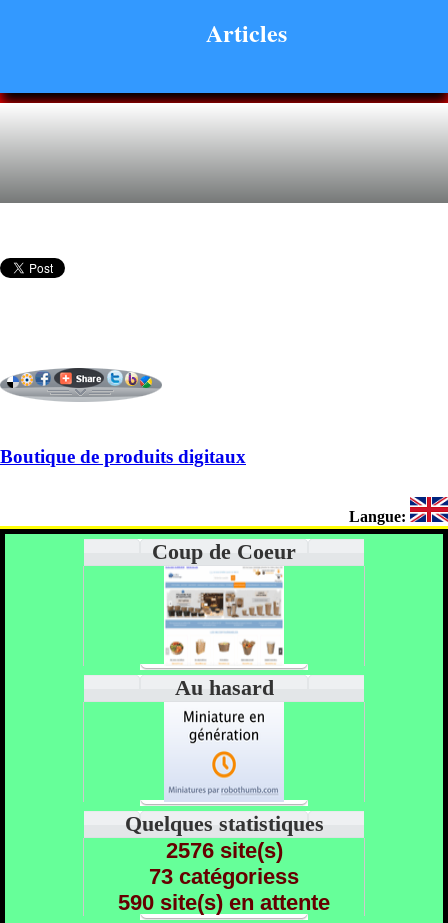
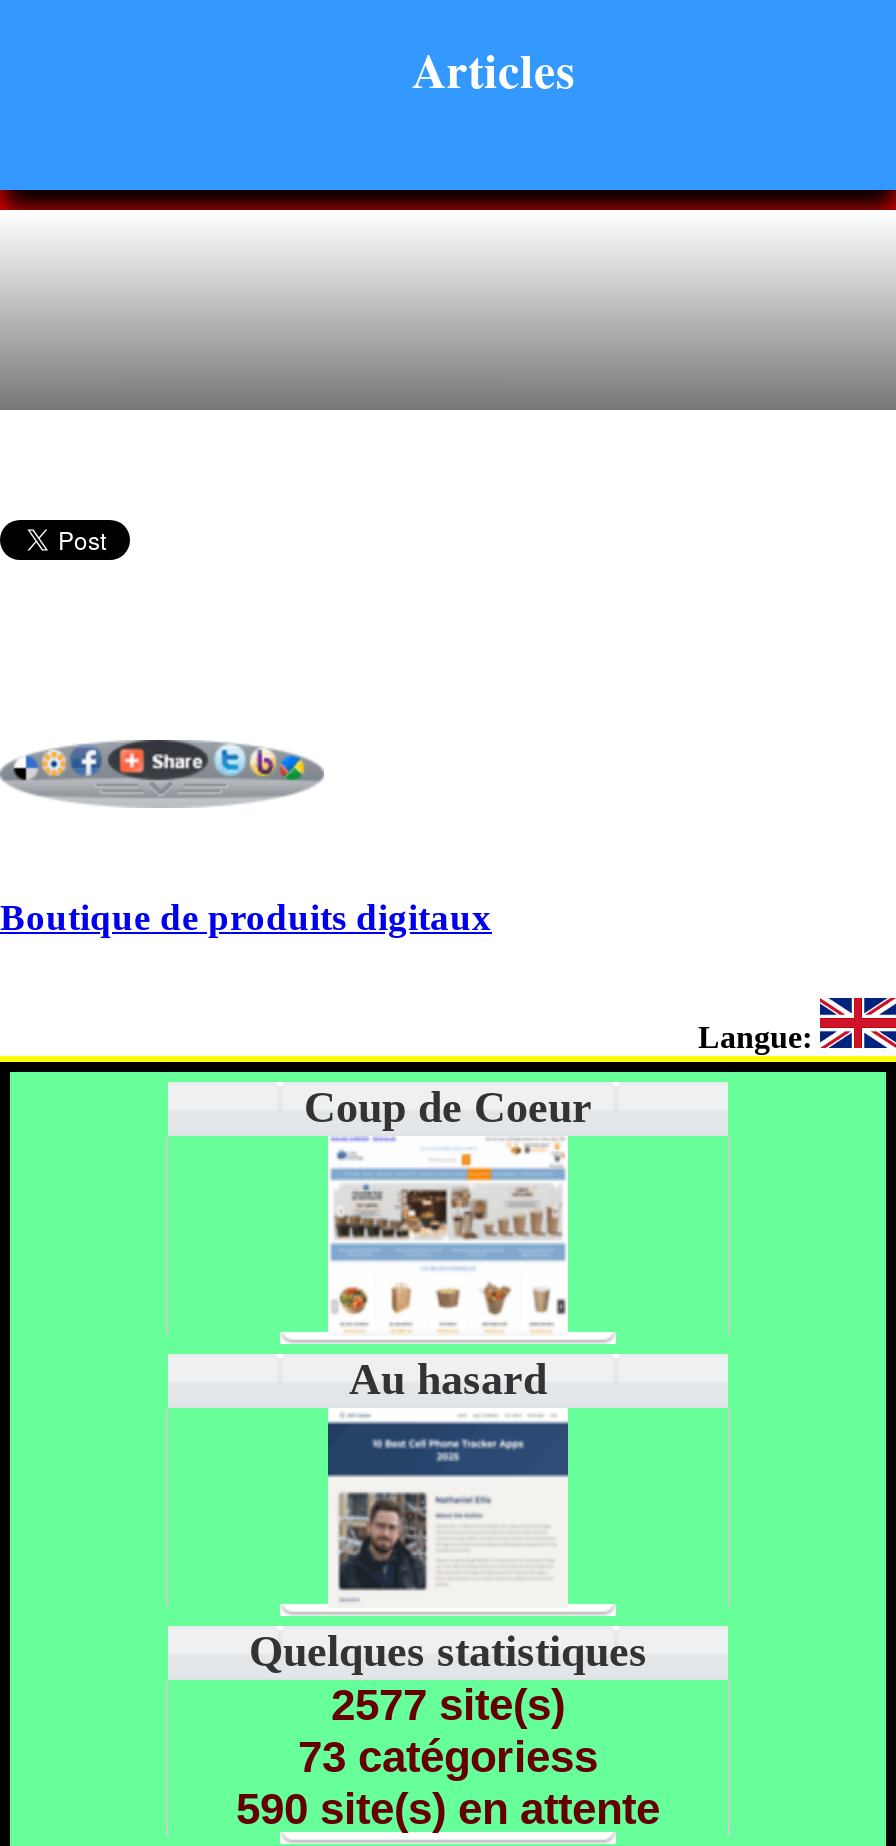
[163,709,285,796] [image] -> [326,1414,570,1594] [image]
[165,838,282,863] 2576 site(s) -> [331,1679,565,1729] 2577 site(s)

